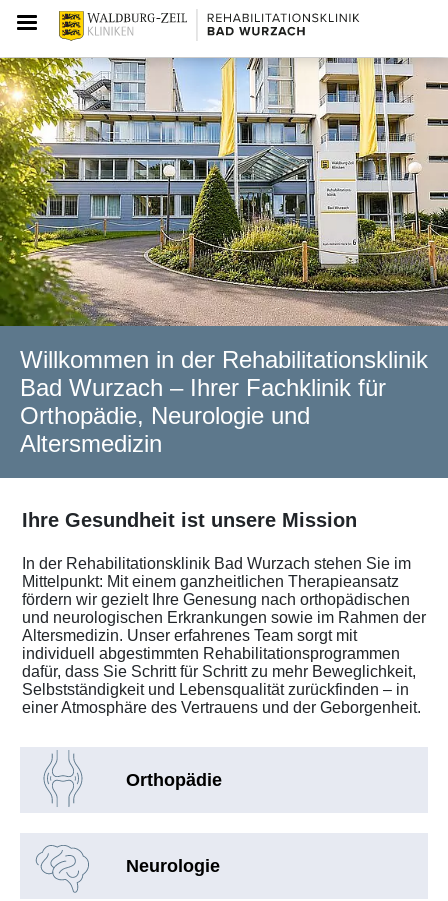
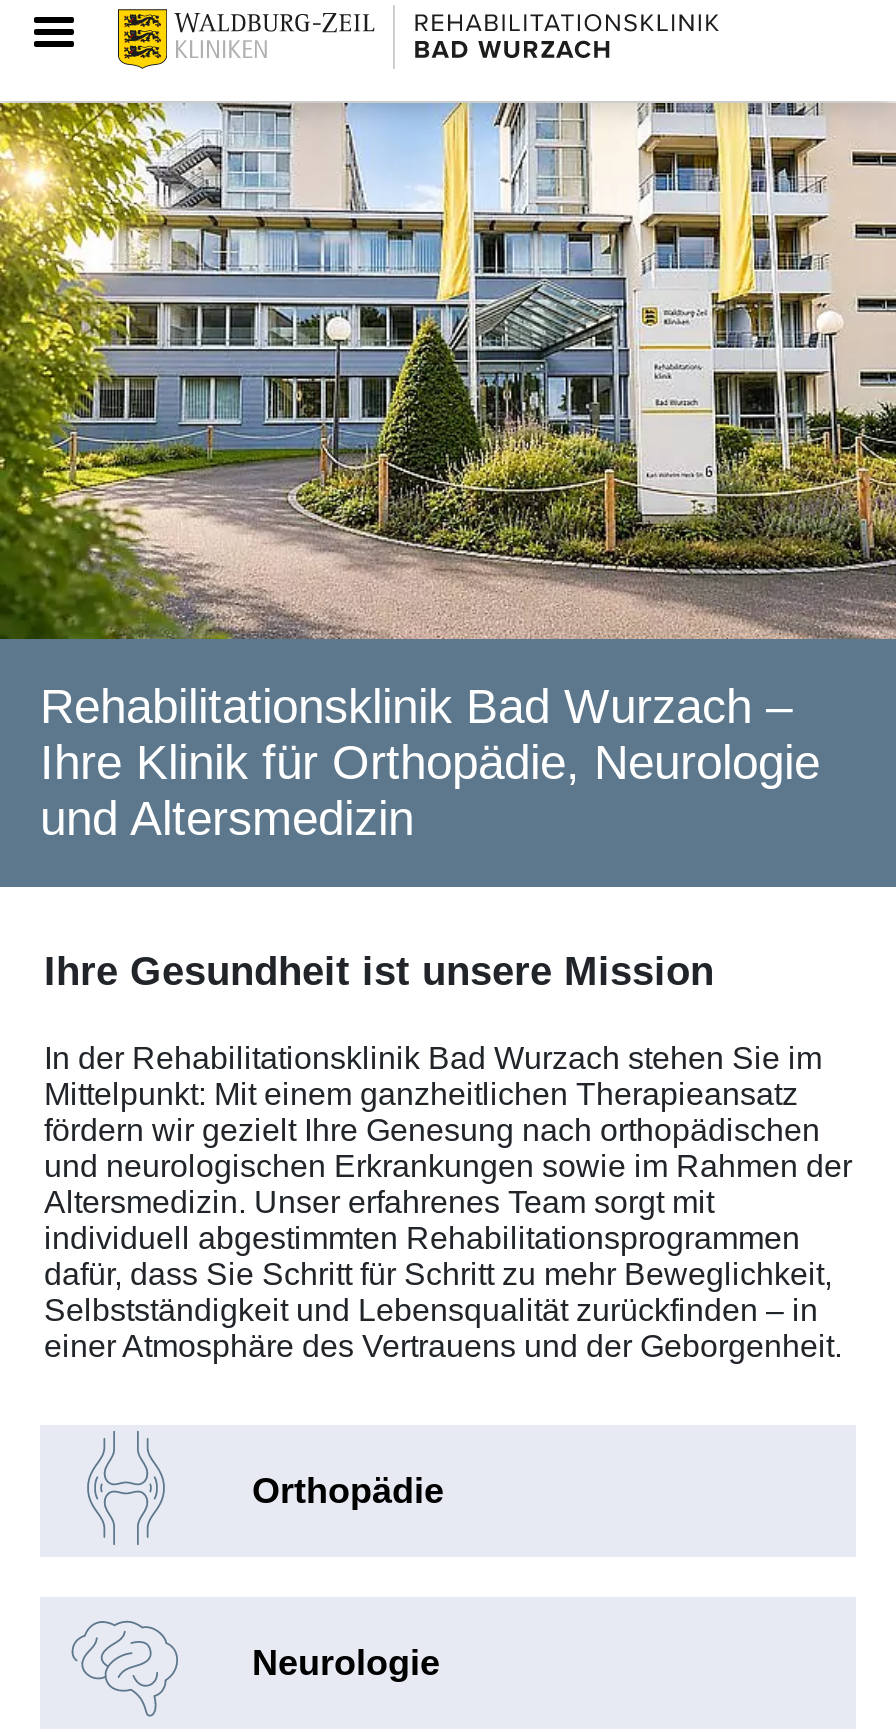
[20,346,428,457] Willkommen in der Rehabilitationsklinik | Bad Wurzach – Ihrer Fachklinik für | Orthopädie, Neurologie und | Altersmedizin -> [40,679,820,845] Rehabilitationsklinik Bad Wurzach – | Ihre Klinik für Orthopädie, Neurologie | und Altersmedizin

